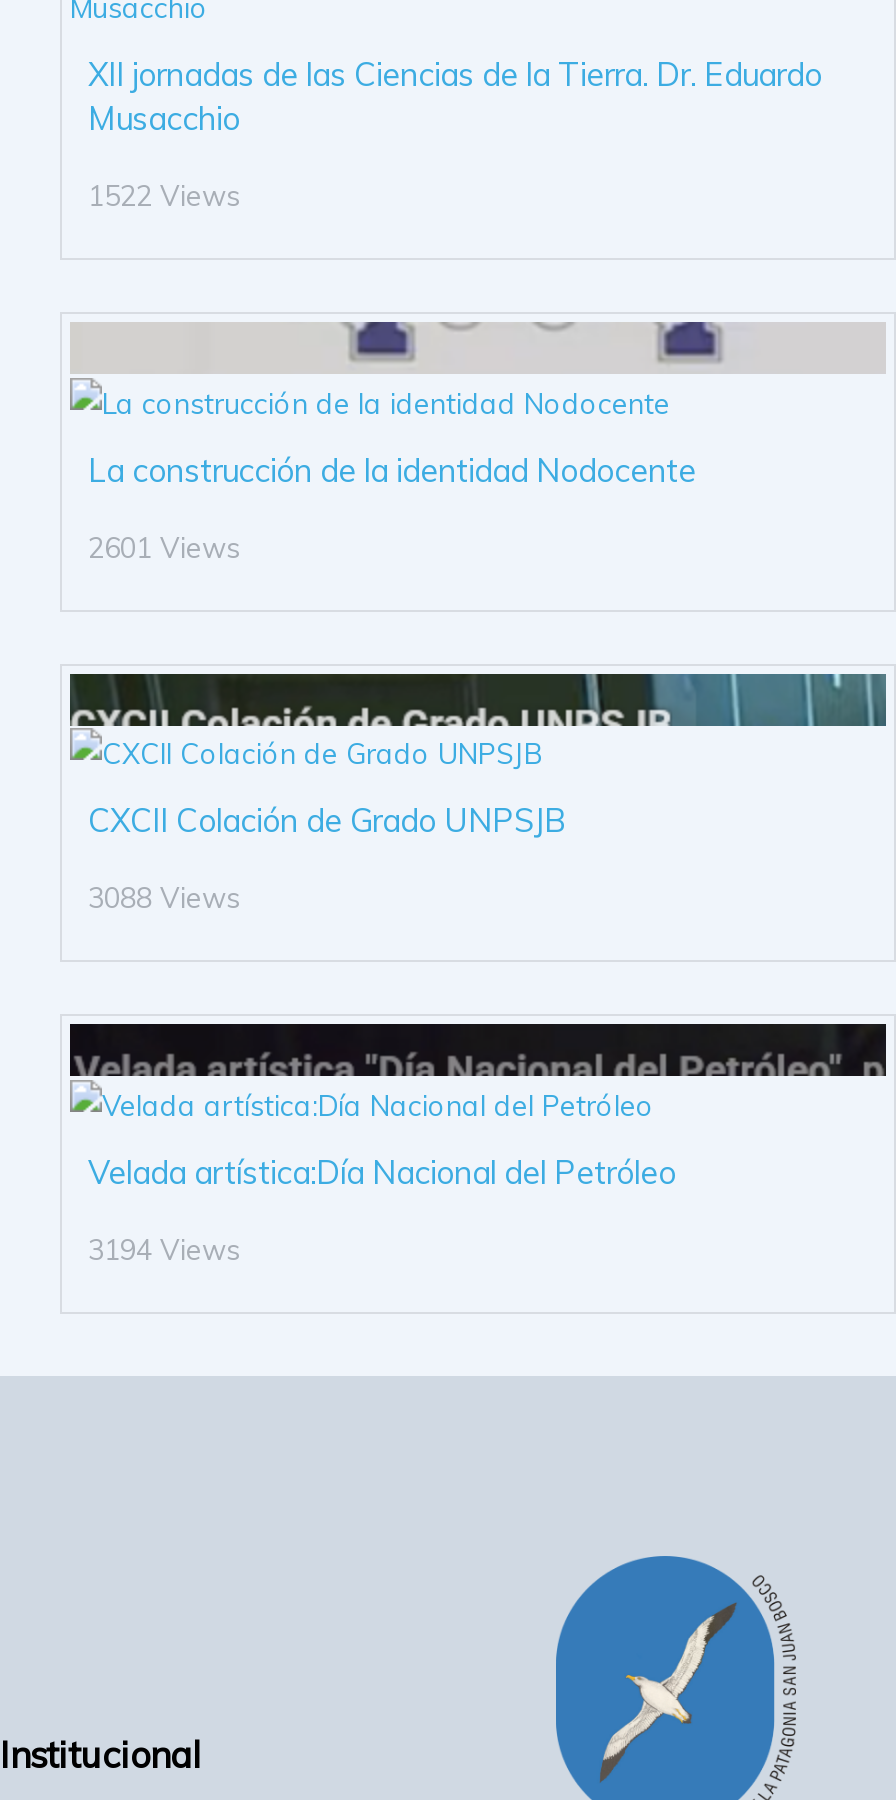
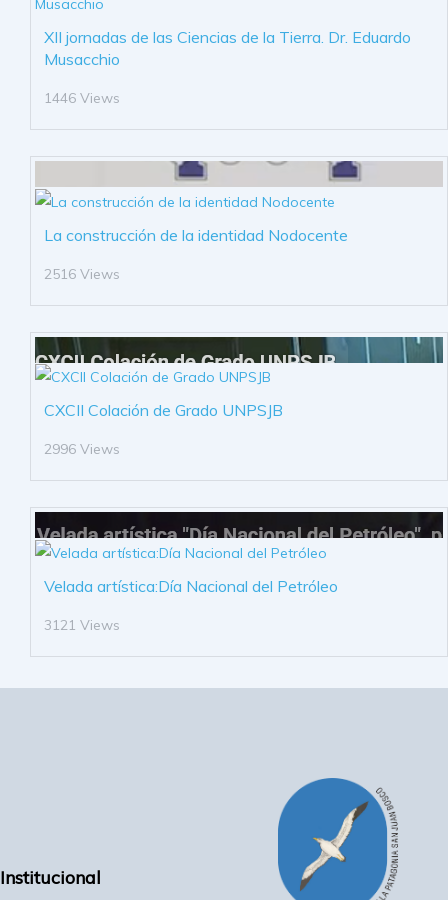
[88,179,240,215] 1522 Views -> [44,89,120,107] 1446 Views
[88,530,240,566] 2601 Views -> [44,265,120,283] 2516 Views
[88,880,240,916] 3088 Views -> [44,440,120,458] 2996 Views
[88,1231,240,1267] 3194 Views -> [44,616,120,634] 3121 Views

